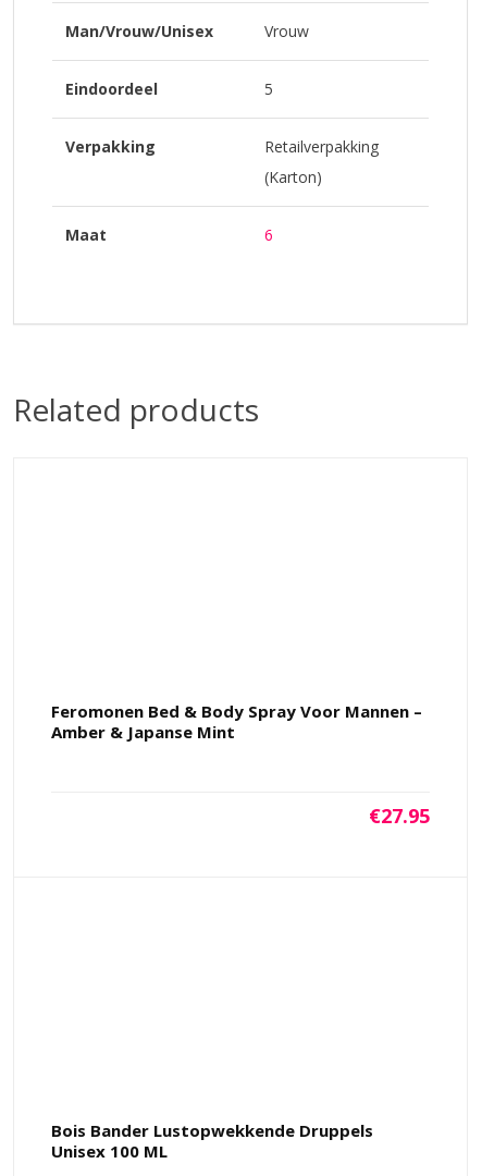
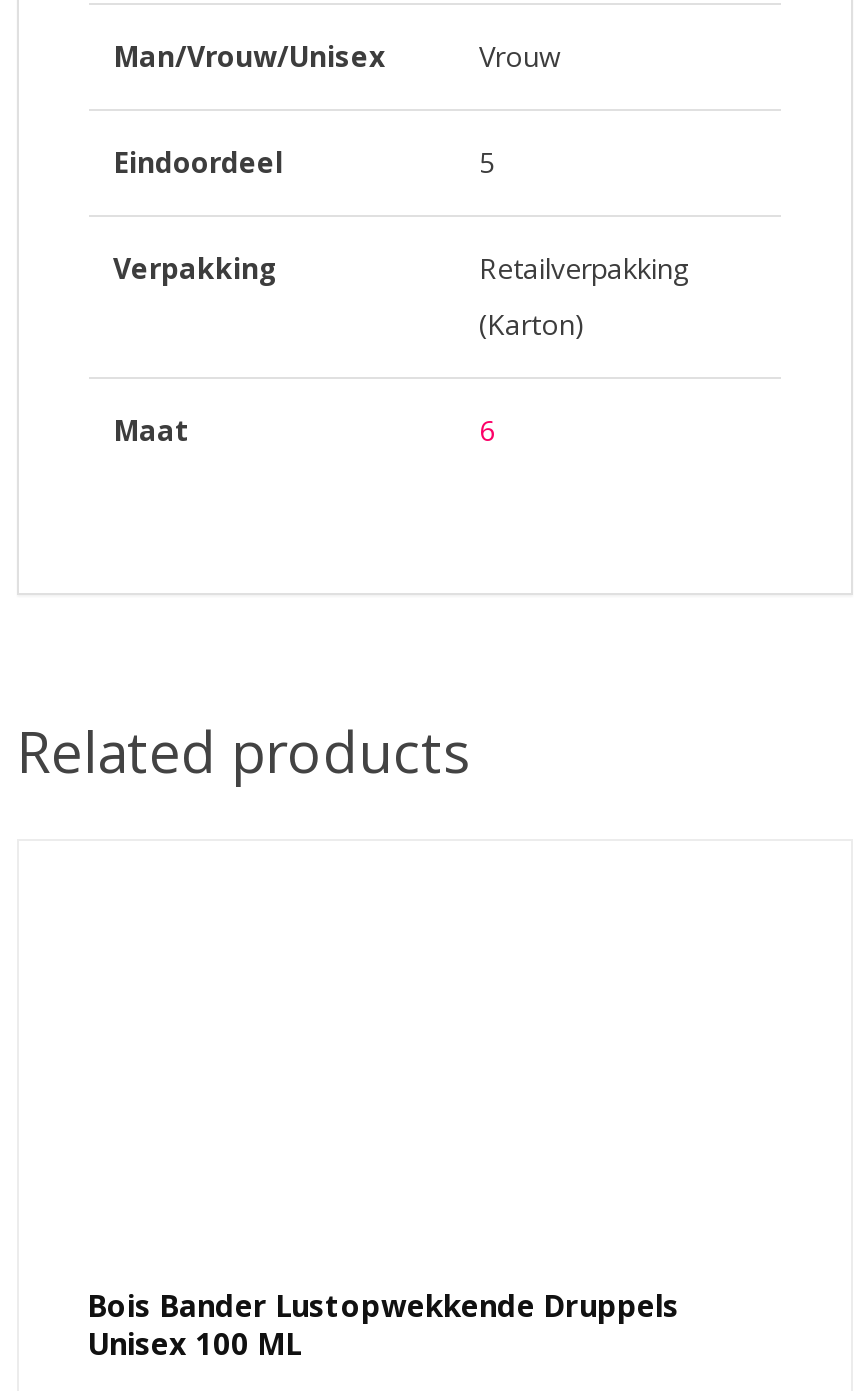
[51,700,430,828] Feromonen Bed & Body Spray Voor Mannen – | Amber & Japanse Mint | €27.95 -> none

